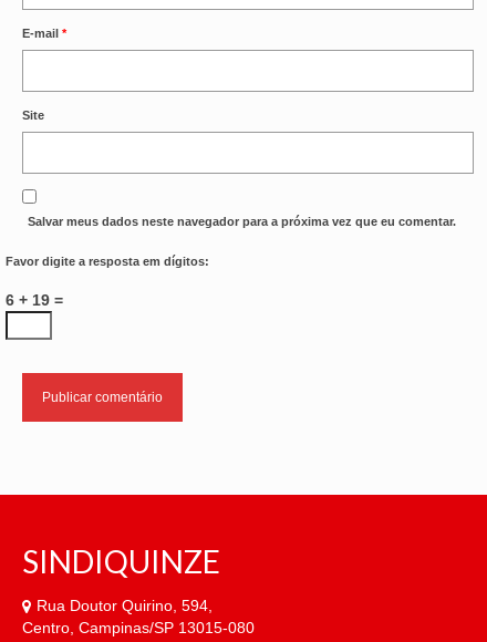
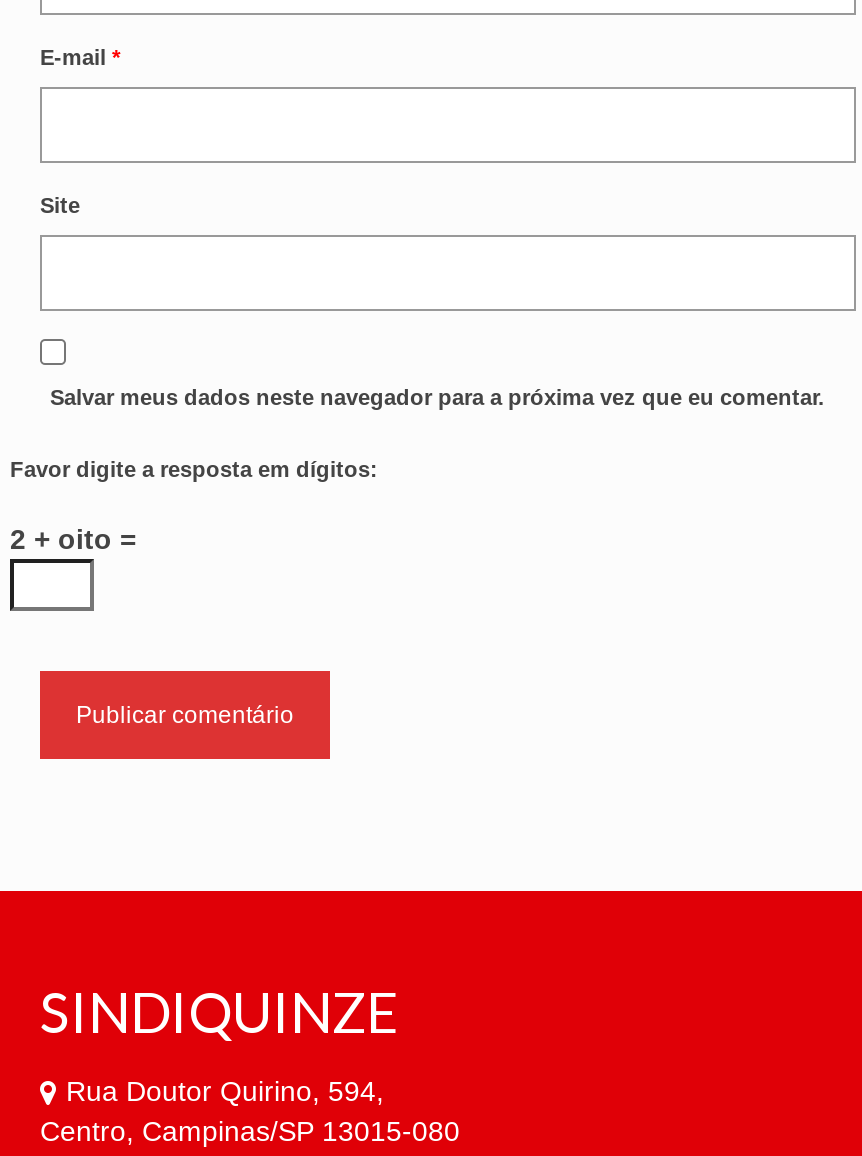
[6,291,63,309] 6 + 19 = -> [10,523,136,555] 2 + oito =

